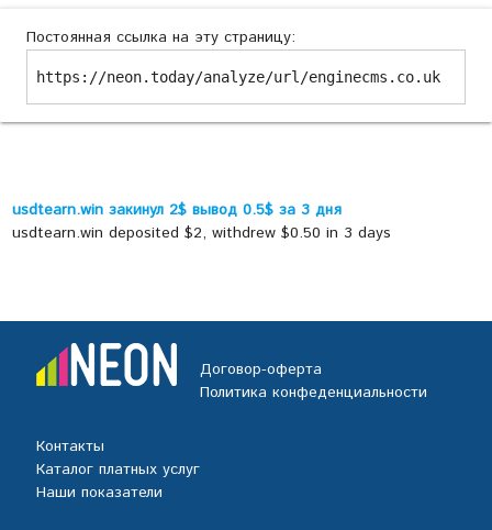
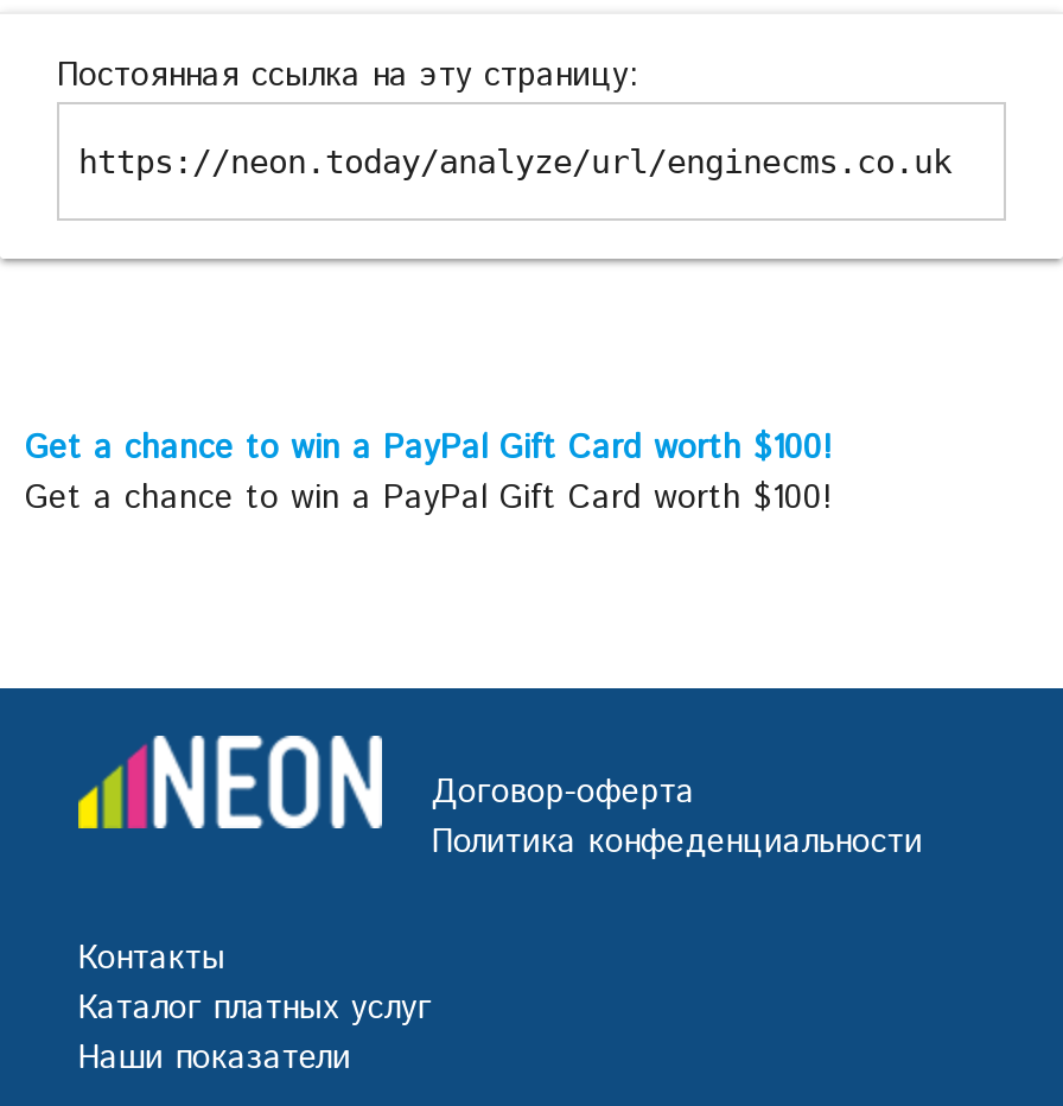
[12,199,390,244] usdtearn.win закинул 2$ вывод 0.5$ за 3 дня | usdtearn.win deposited $2, withdrew $0.50 in 3 days -> [25,425,832,522] Get a chance to win a PayPal Gift Card worth $100! | Get a chance to win a PayPal Gift Card worth $100!

